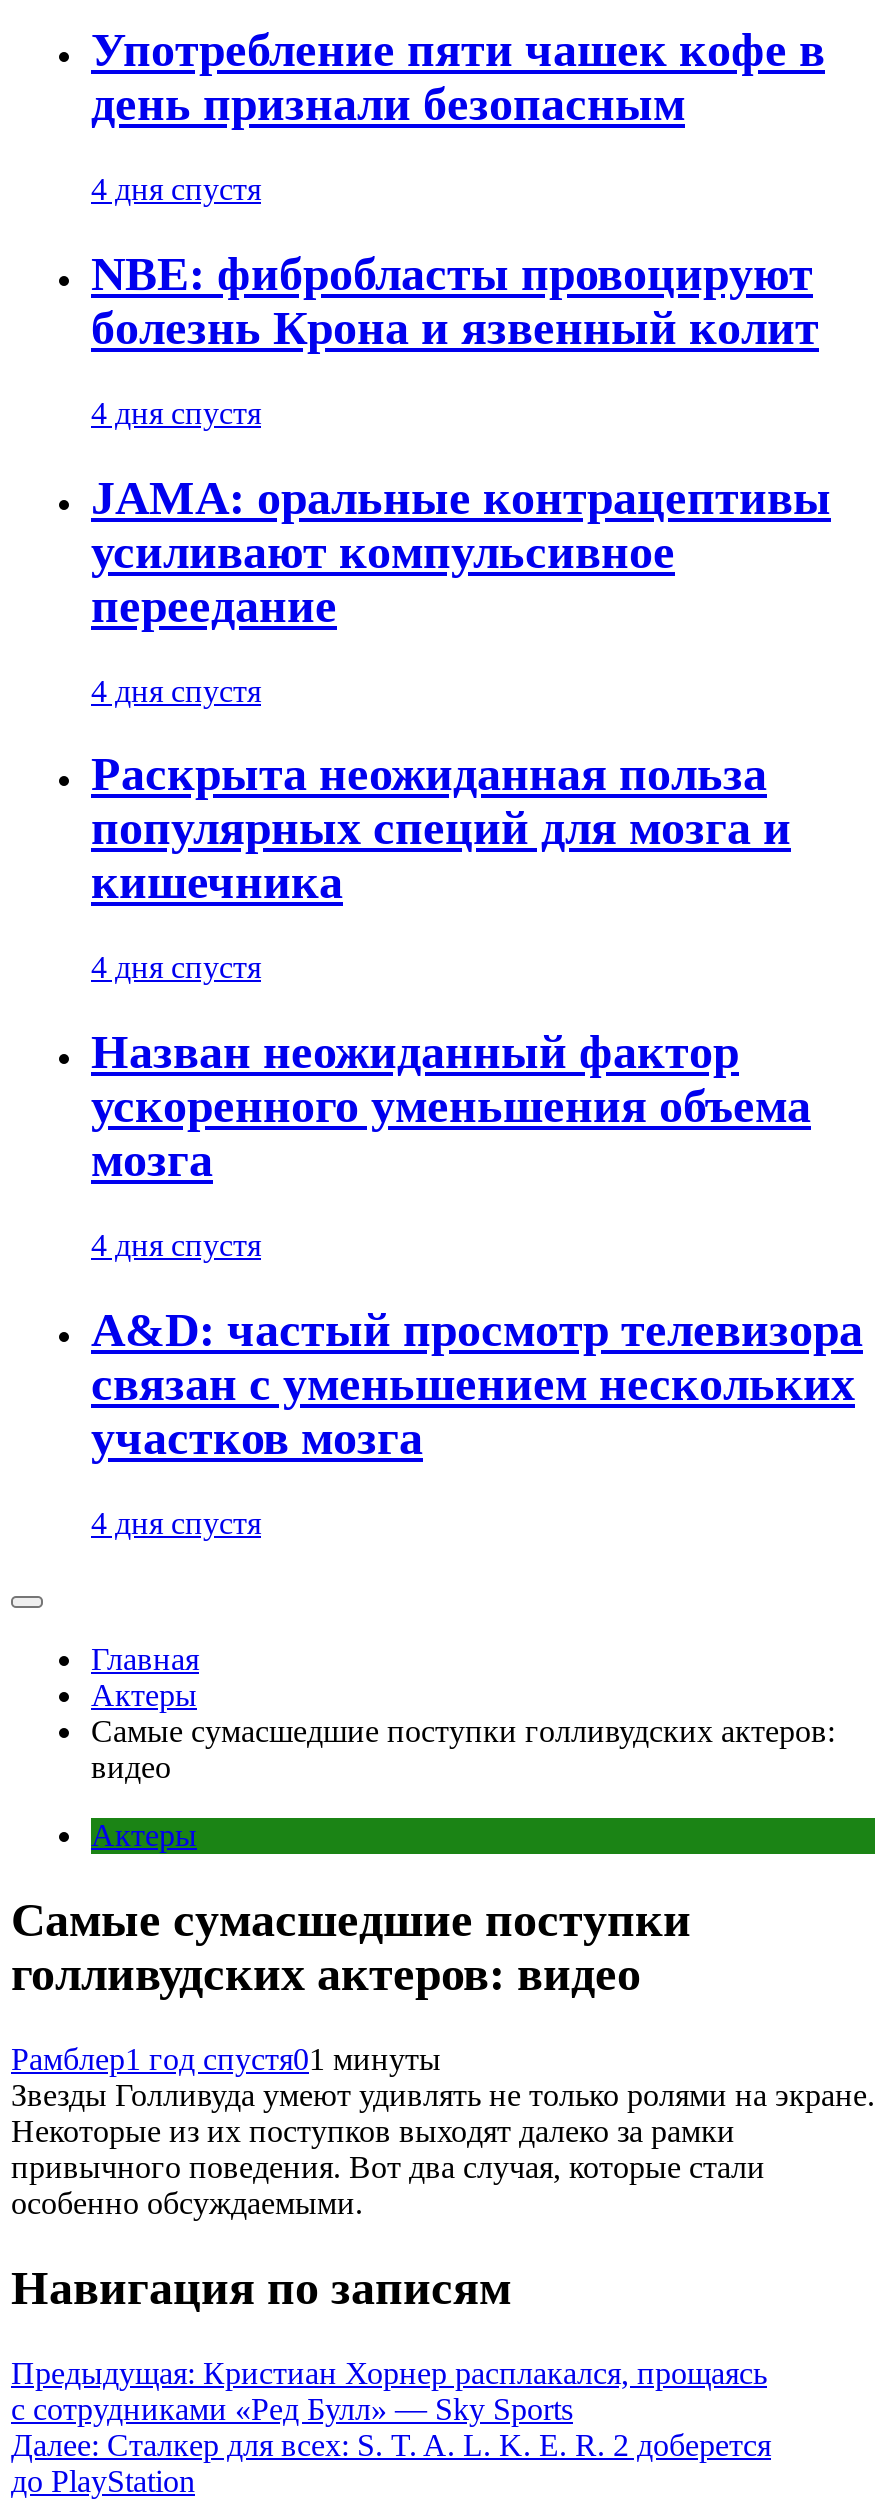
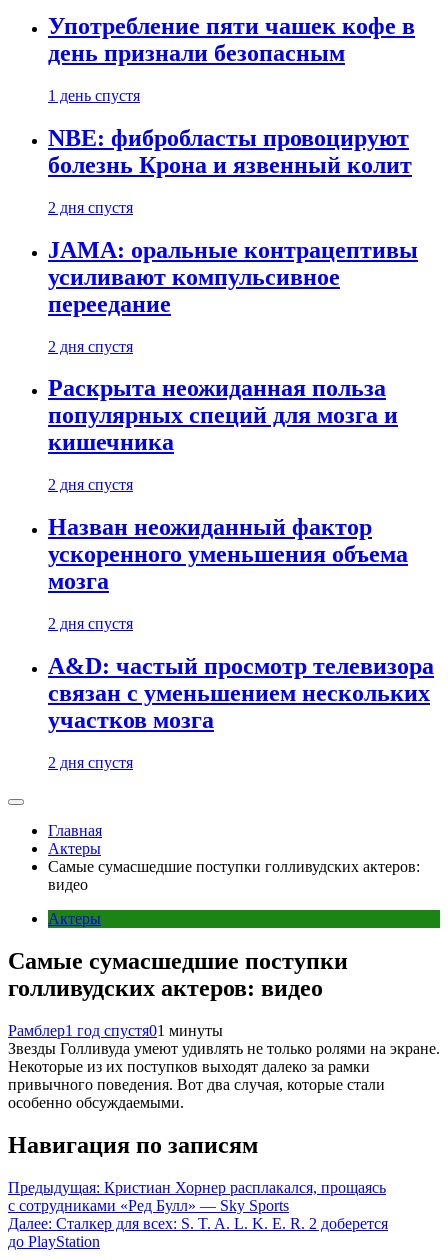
[91,172,261,206] 4 дня спустя -> [48,87,140,104] 1 день спустя
[91,396,261,430] 4 дня спустя -> [48,199,133,216] 2 дня спустя
[91,673,261,707] 4 дня спустя -> [48,338,133,355] 2 дня спустя
[91,951,261,985] 4 дня спустя -> [48,476,133,493] 2 дня спустя
[91,1228,261,1262] 4 дня спустя -> [48,615,133,632] 2 дня спустя
[91,1506,261,1540] 4 дня спустя -> [48,754,133,771] 2 дня спустя

